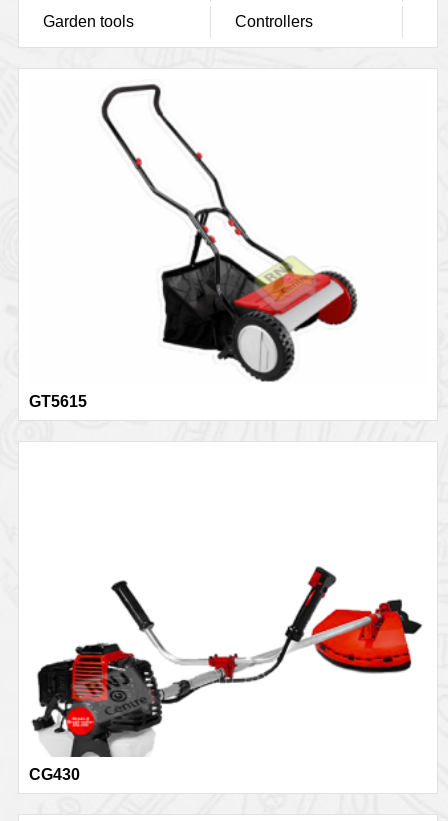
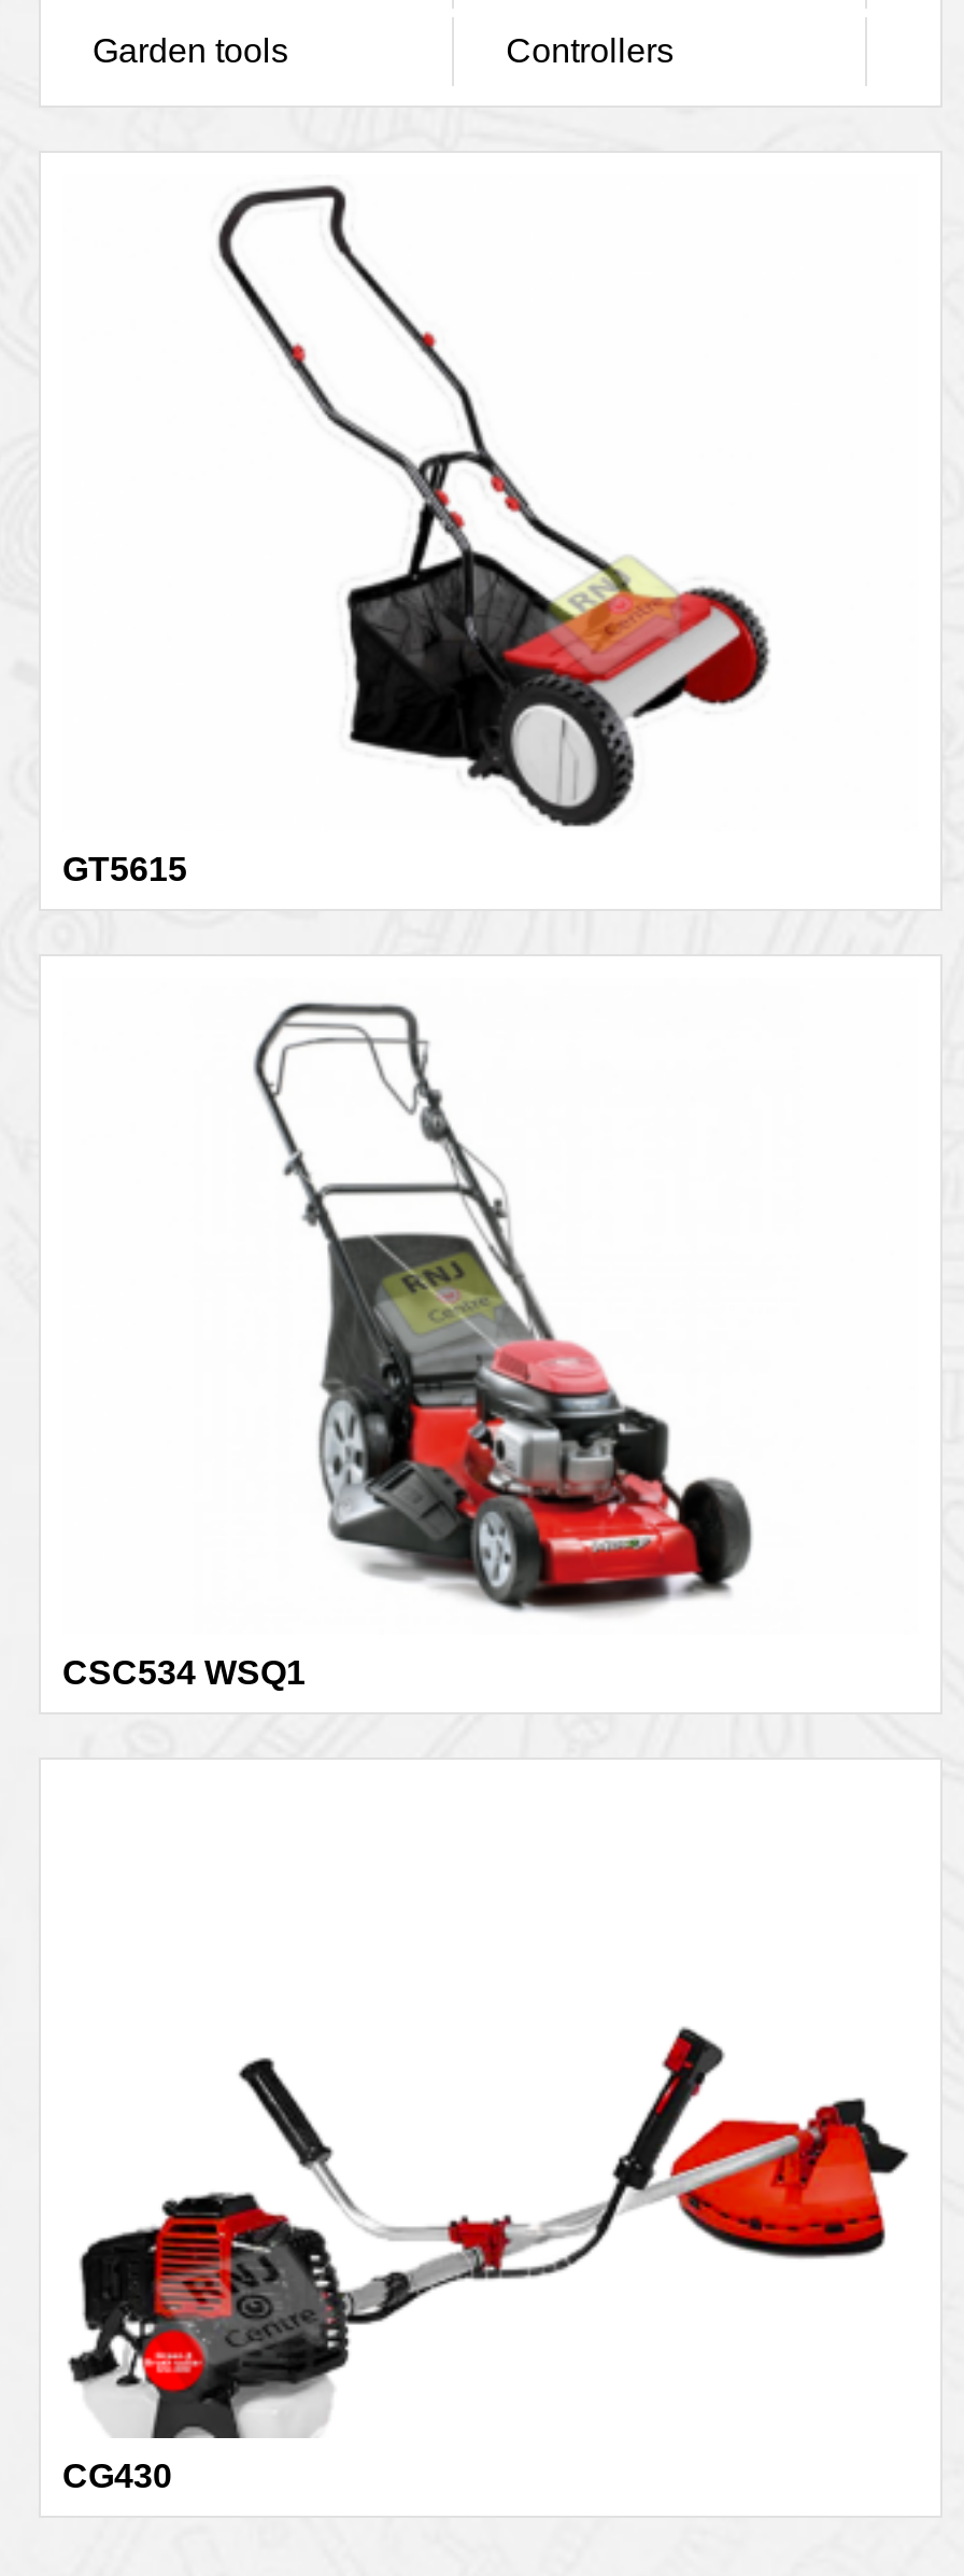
none -> [62,1002,768,1691] [image] | CSC534 WSQ1

